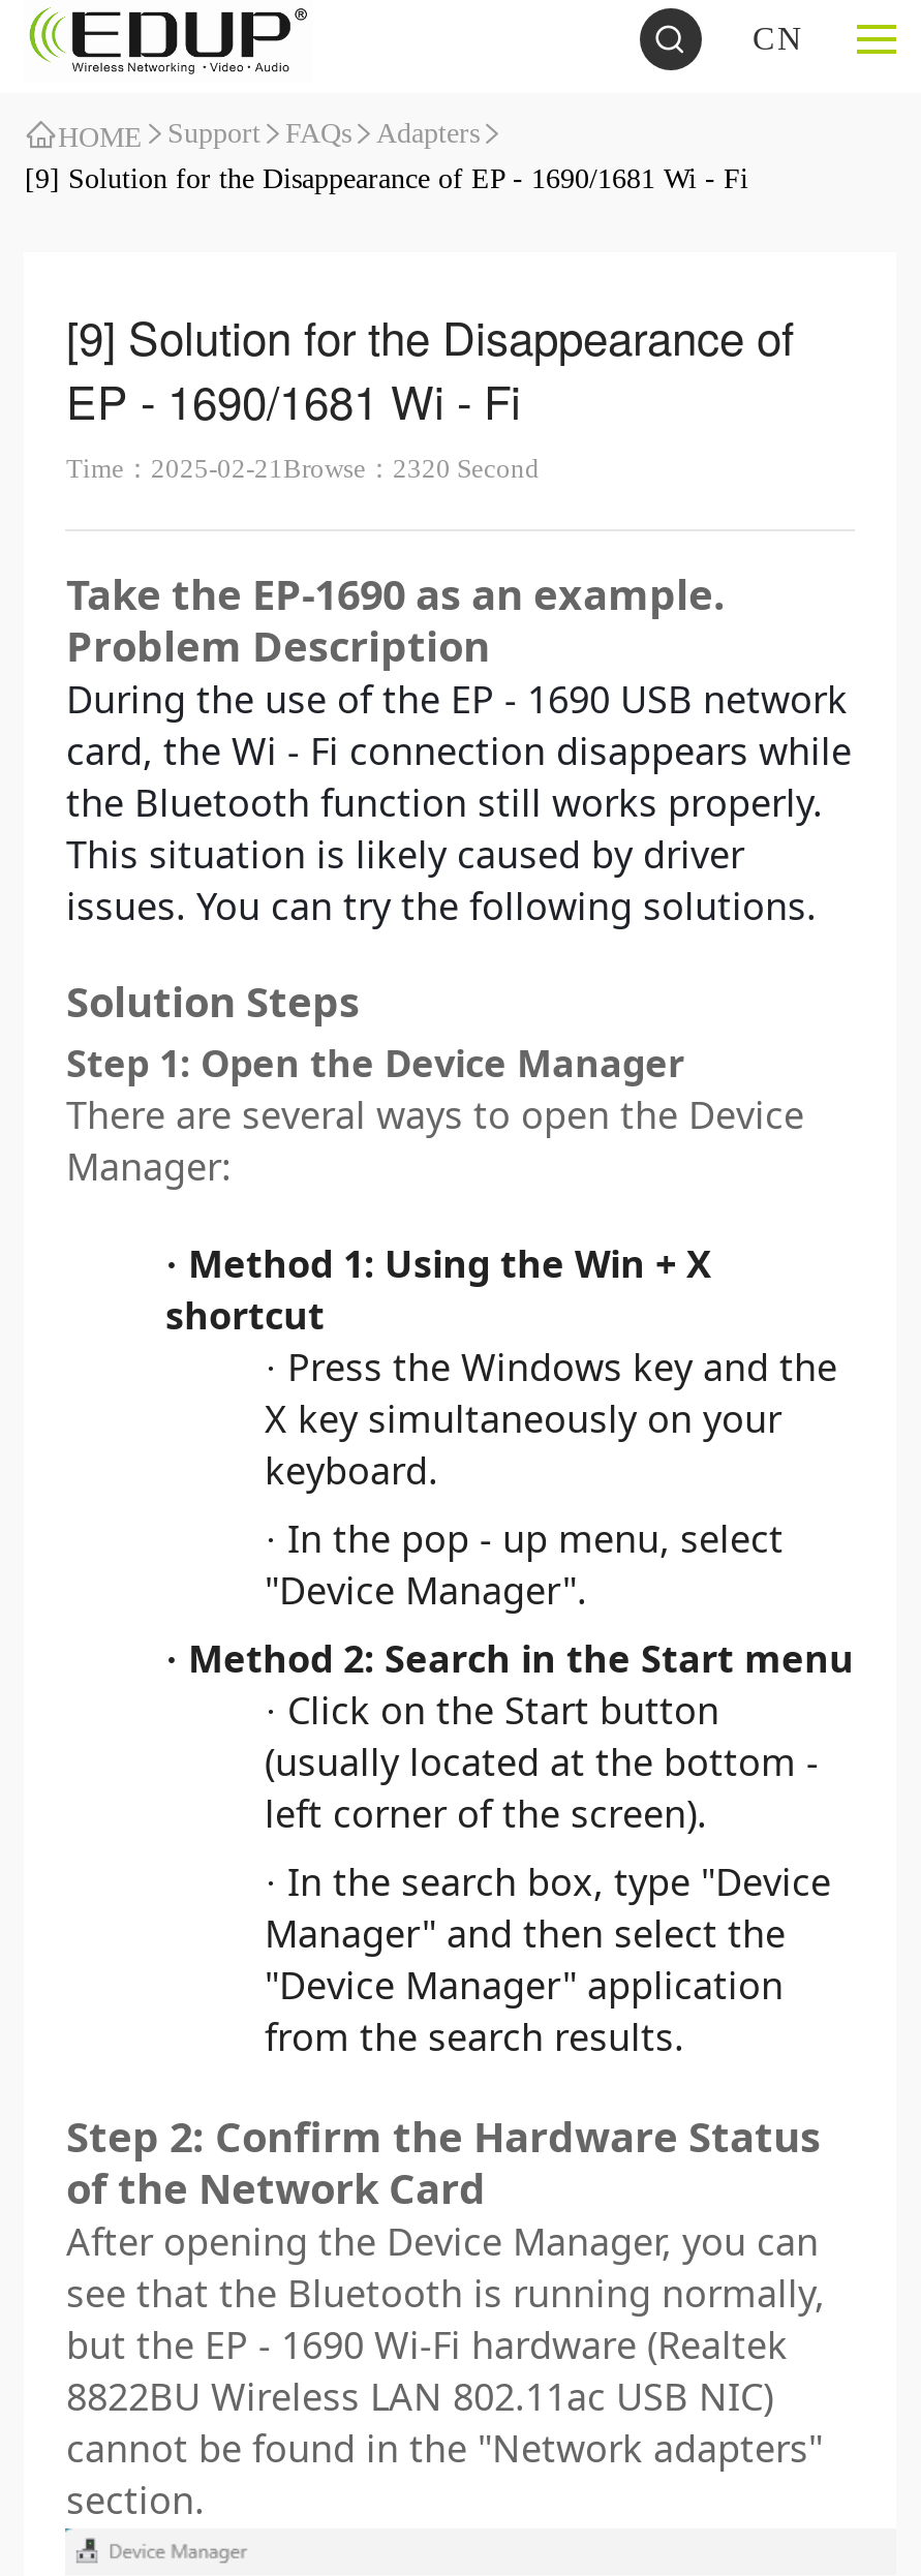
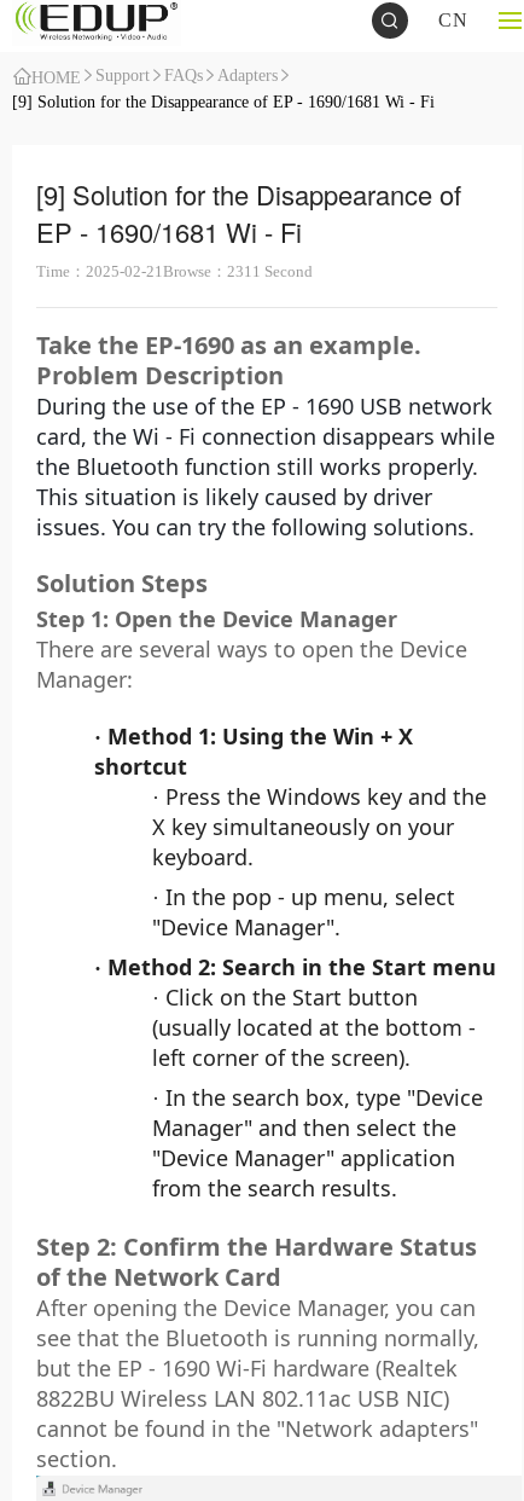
[66,453,539,484] Time：2025-02-21Browse：2320 Second -> [37,262,313,280] Time：2025-02-21Browse：2311 Second

